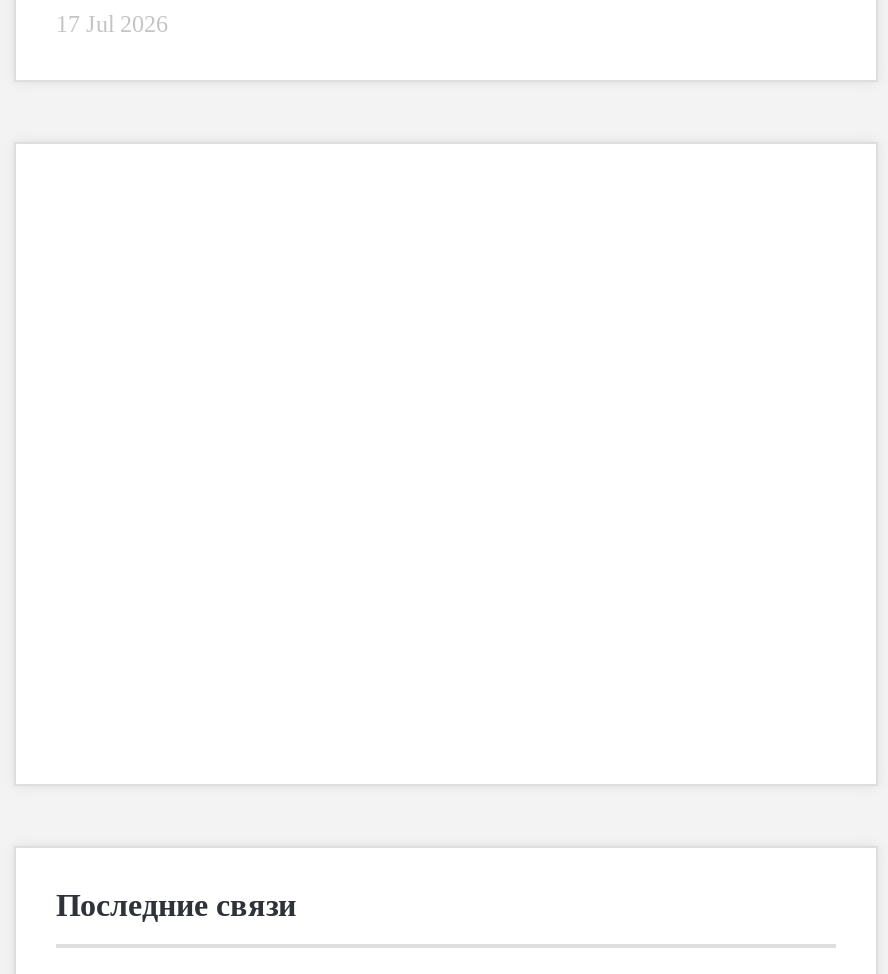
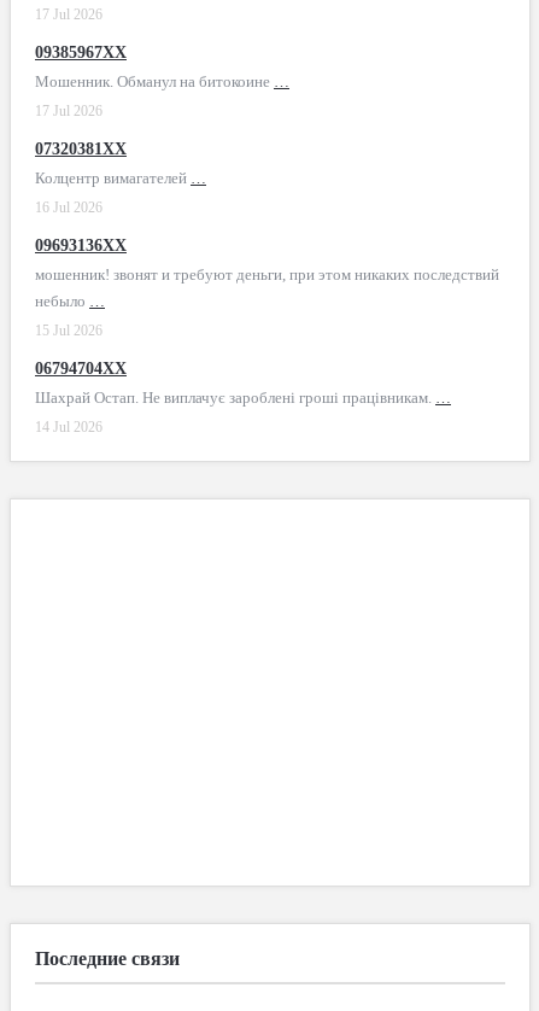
none -> [35,43,499,436] 09385967XX | Мошенник. Обманул на битокоине … | 17 Jul 2026 | 07320381XX | Колцентр вимагателей … | 16 Jul 2026 | 09693136XX | мошенник! звонят и требуют деньги, при этом никаких последствий | небыло … | 15 Jul 2026 | 06794704XX | Шахрай Остап. Не виплачує зароблені гроші працівникам. … | 14 Jul 2026

